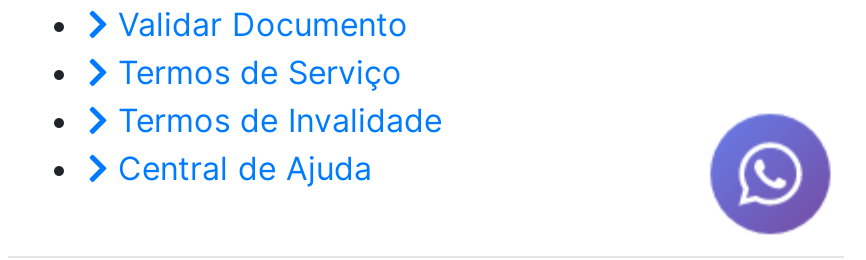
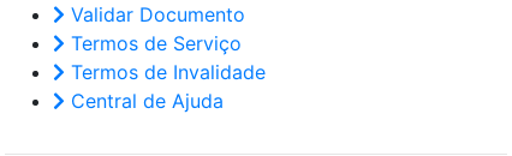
[708,112,832,236] [image] -> none

